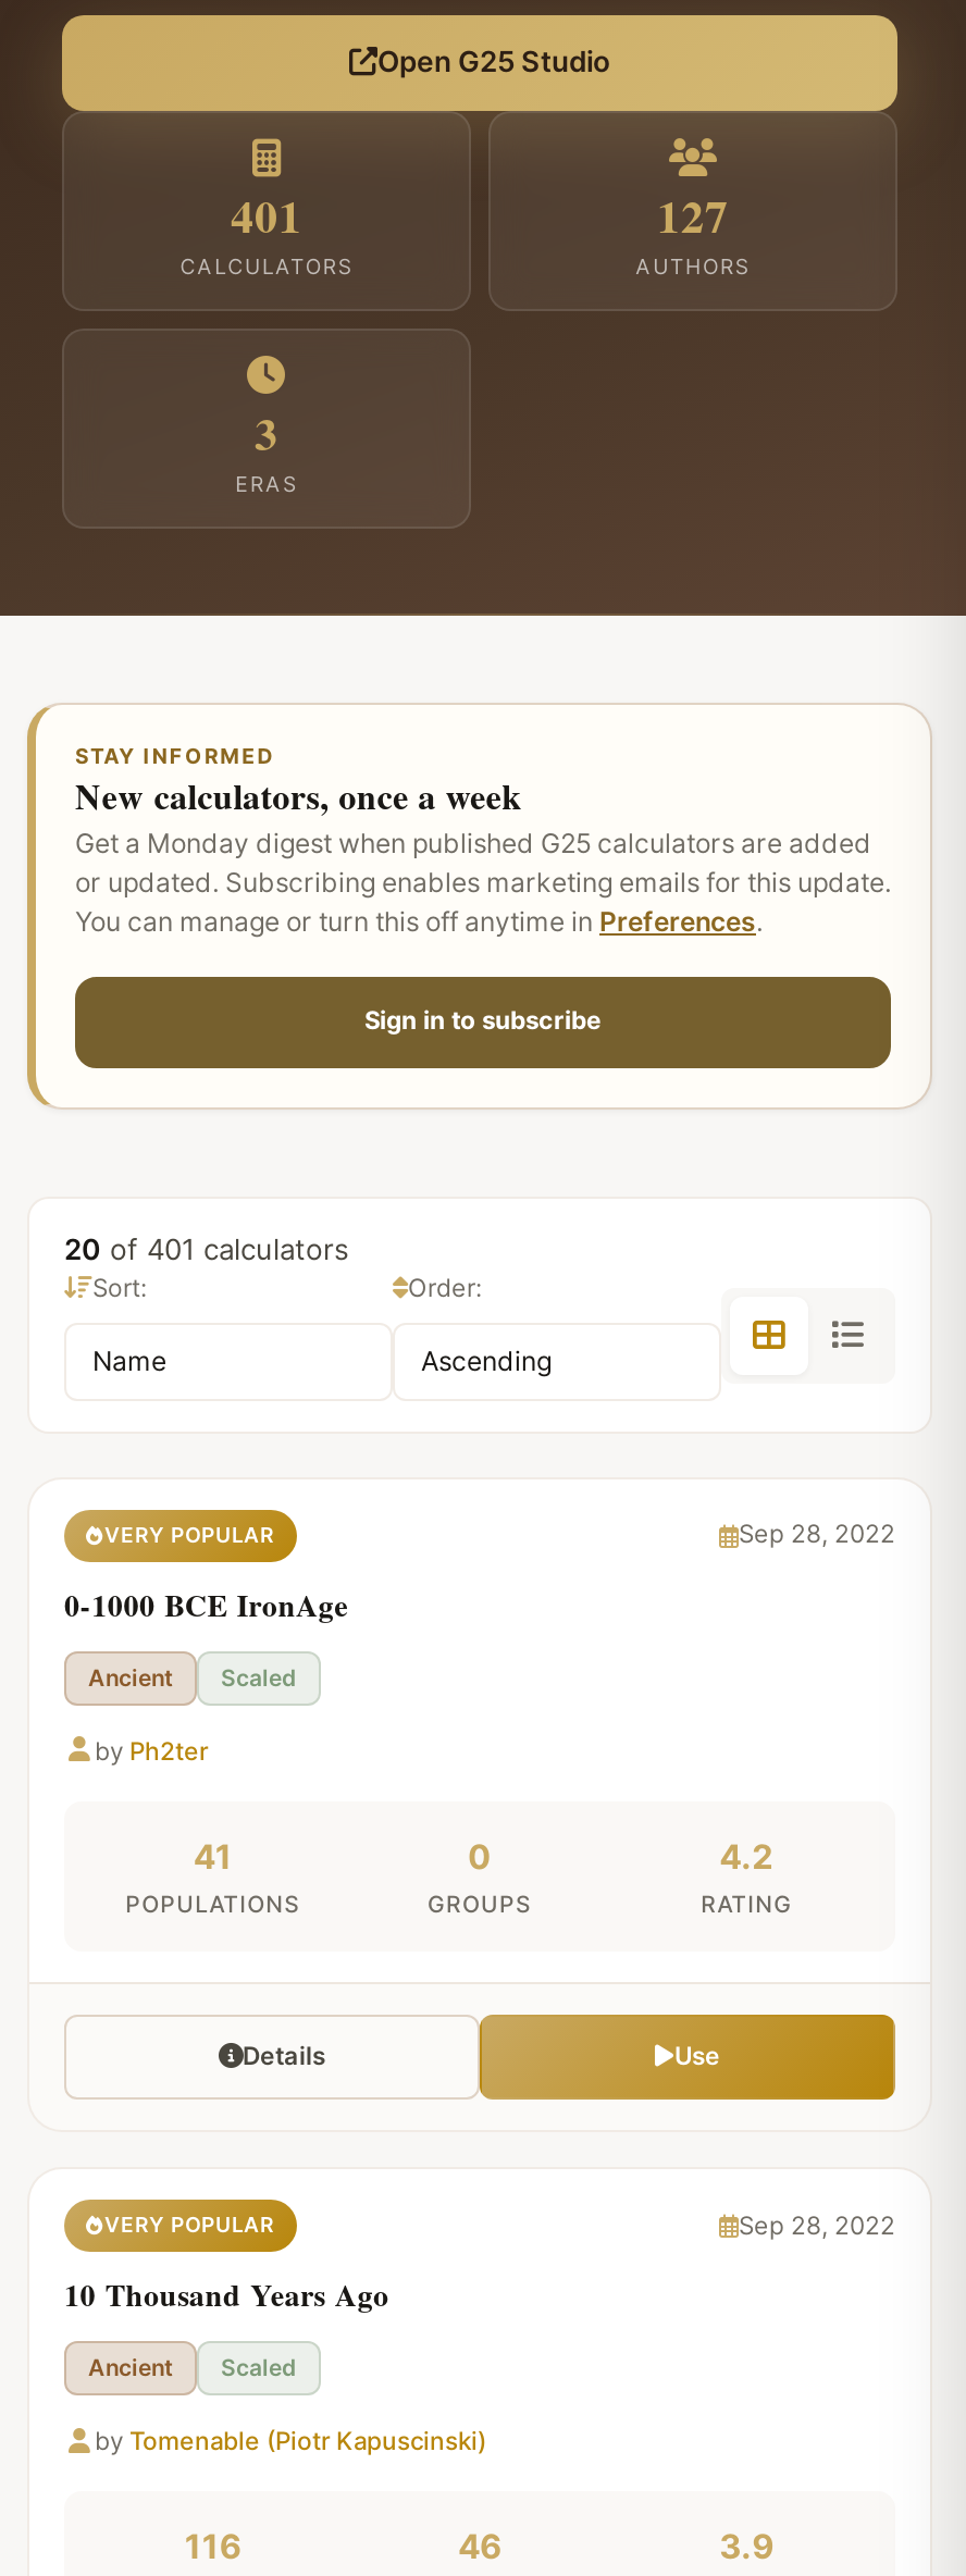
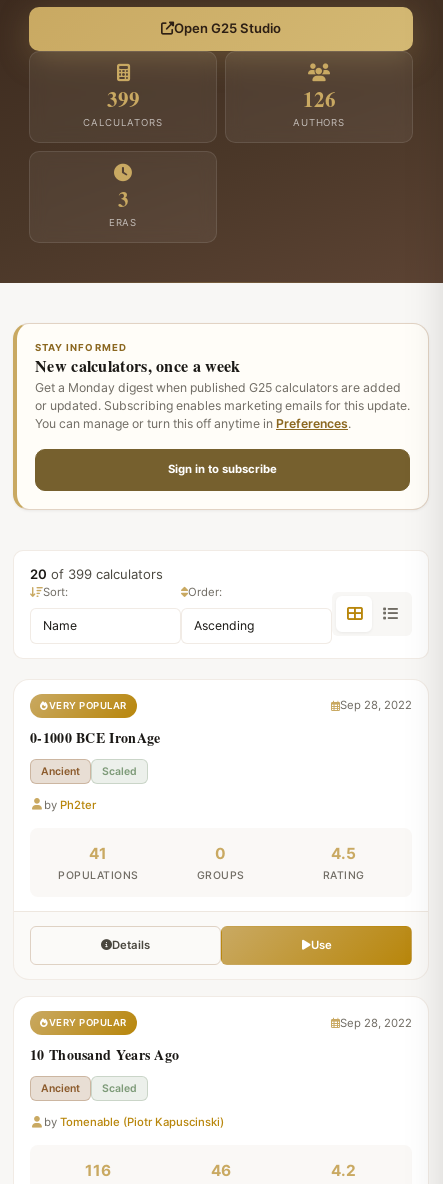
[231,182,302,247] 401 -> [106,83,139,113] 399
[657,182,729,247] 127 -> [302,83,335,113] 126
[64,1230,349,1265] 20 of 401 calculators -> [30,565,163,581] 20 of 399 calculators
[719,1835,774,1877] 4.2 -> [331,843,356,862] 4.5
[719,2526,774,2567] 3.9 -> [331,1161,356,1180] 4.2

